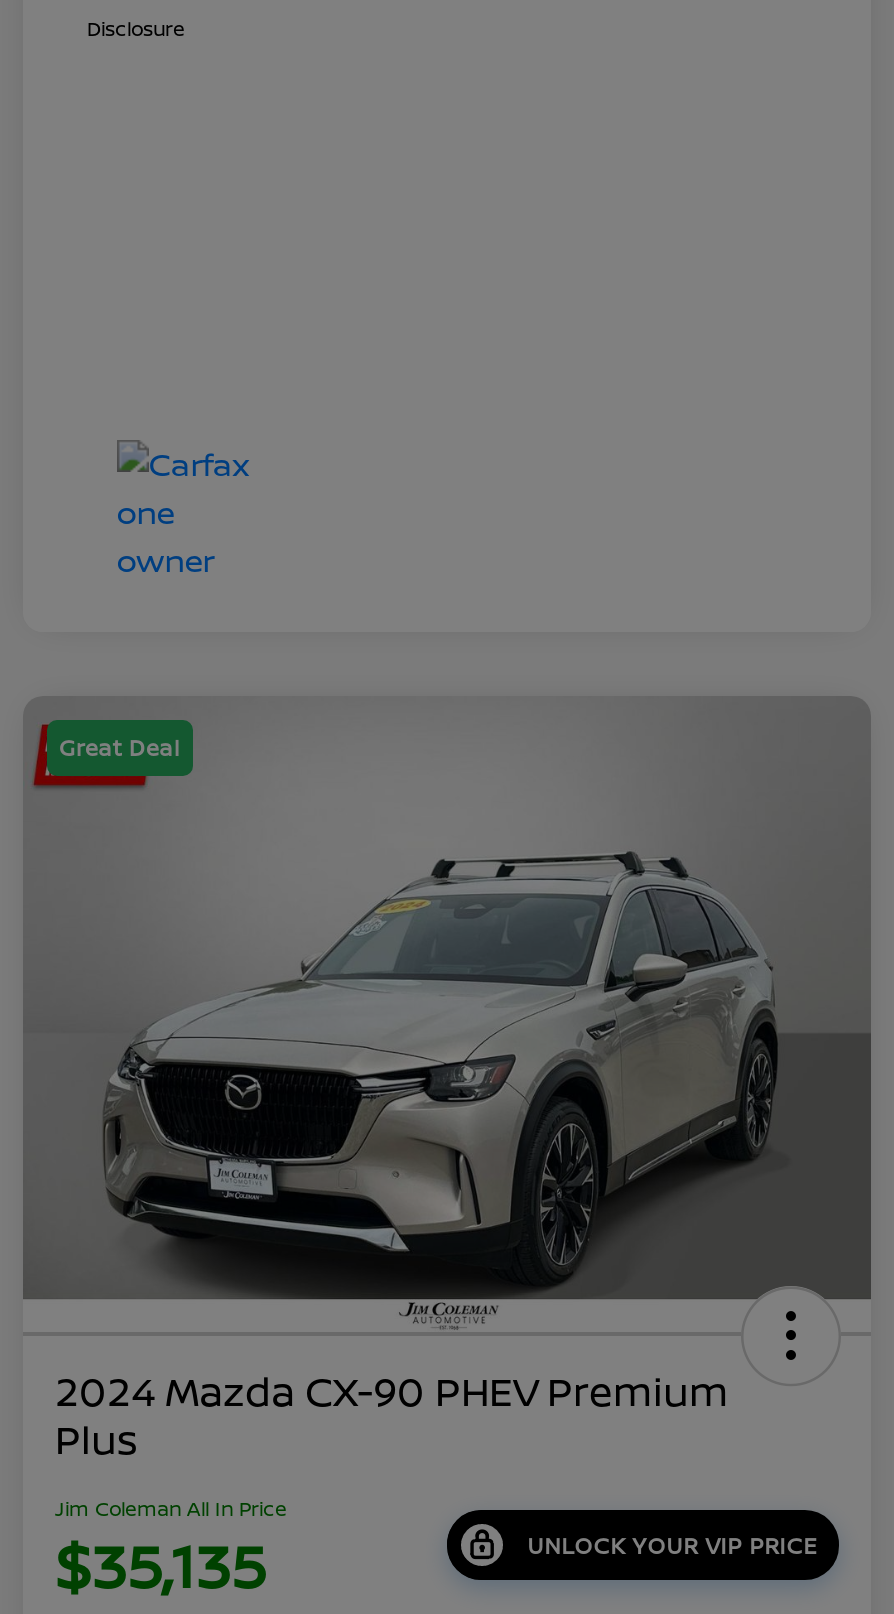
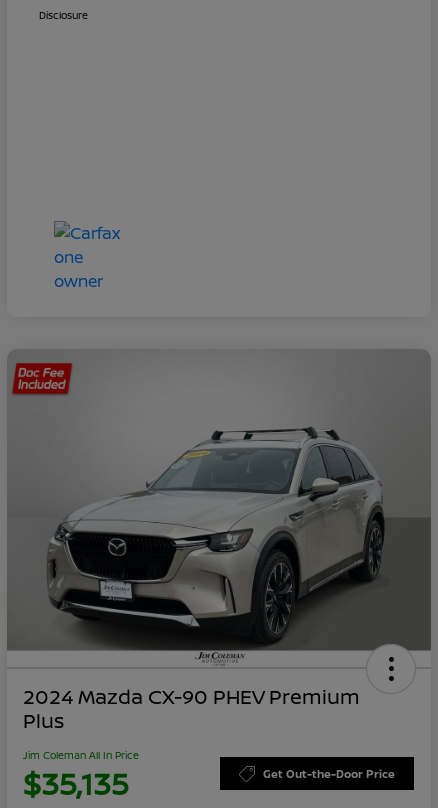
[59,732,181,762] Great Deal -> none
[527,1530,819,1560] UNLOCK YOUR VIP PRICE -> [263,766,395,781] Get Out-the-Door Price

